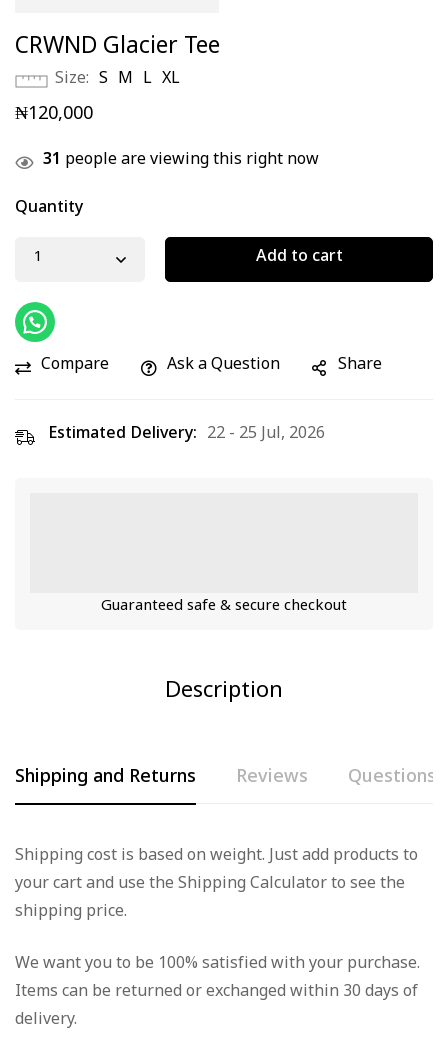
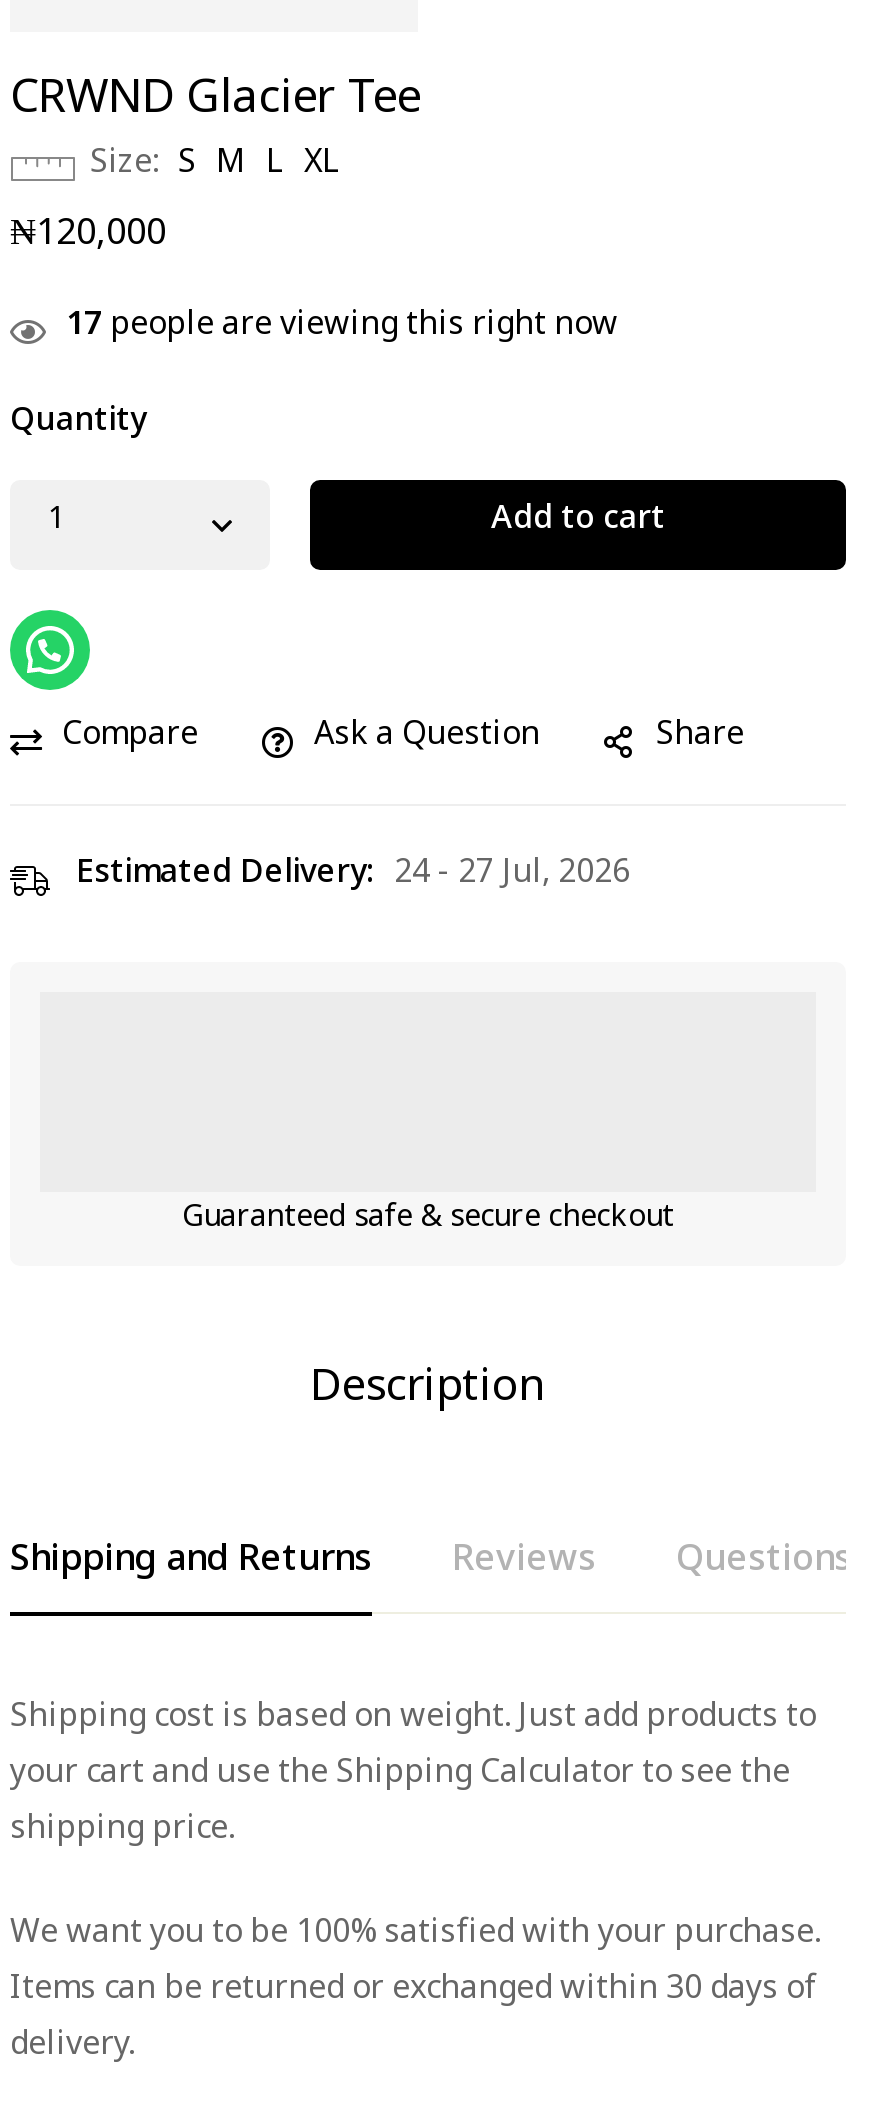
[43,146,319,179] 31 people are viewing this right now -> [66,298,618,364] 17 people are viewing this right now
[48,420,325,453] Estimated Delivery: 22 - 25 Jul, 2026 -> [76,846,630,912] Estimated Delivery: 24 - 27 Jul, 2026

